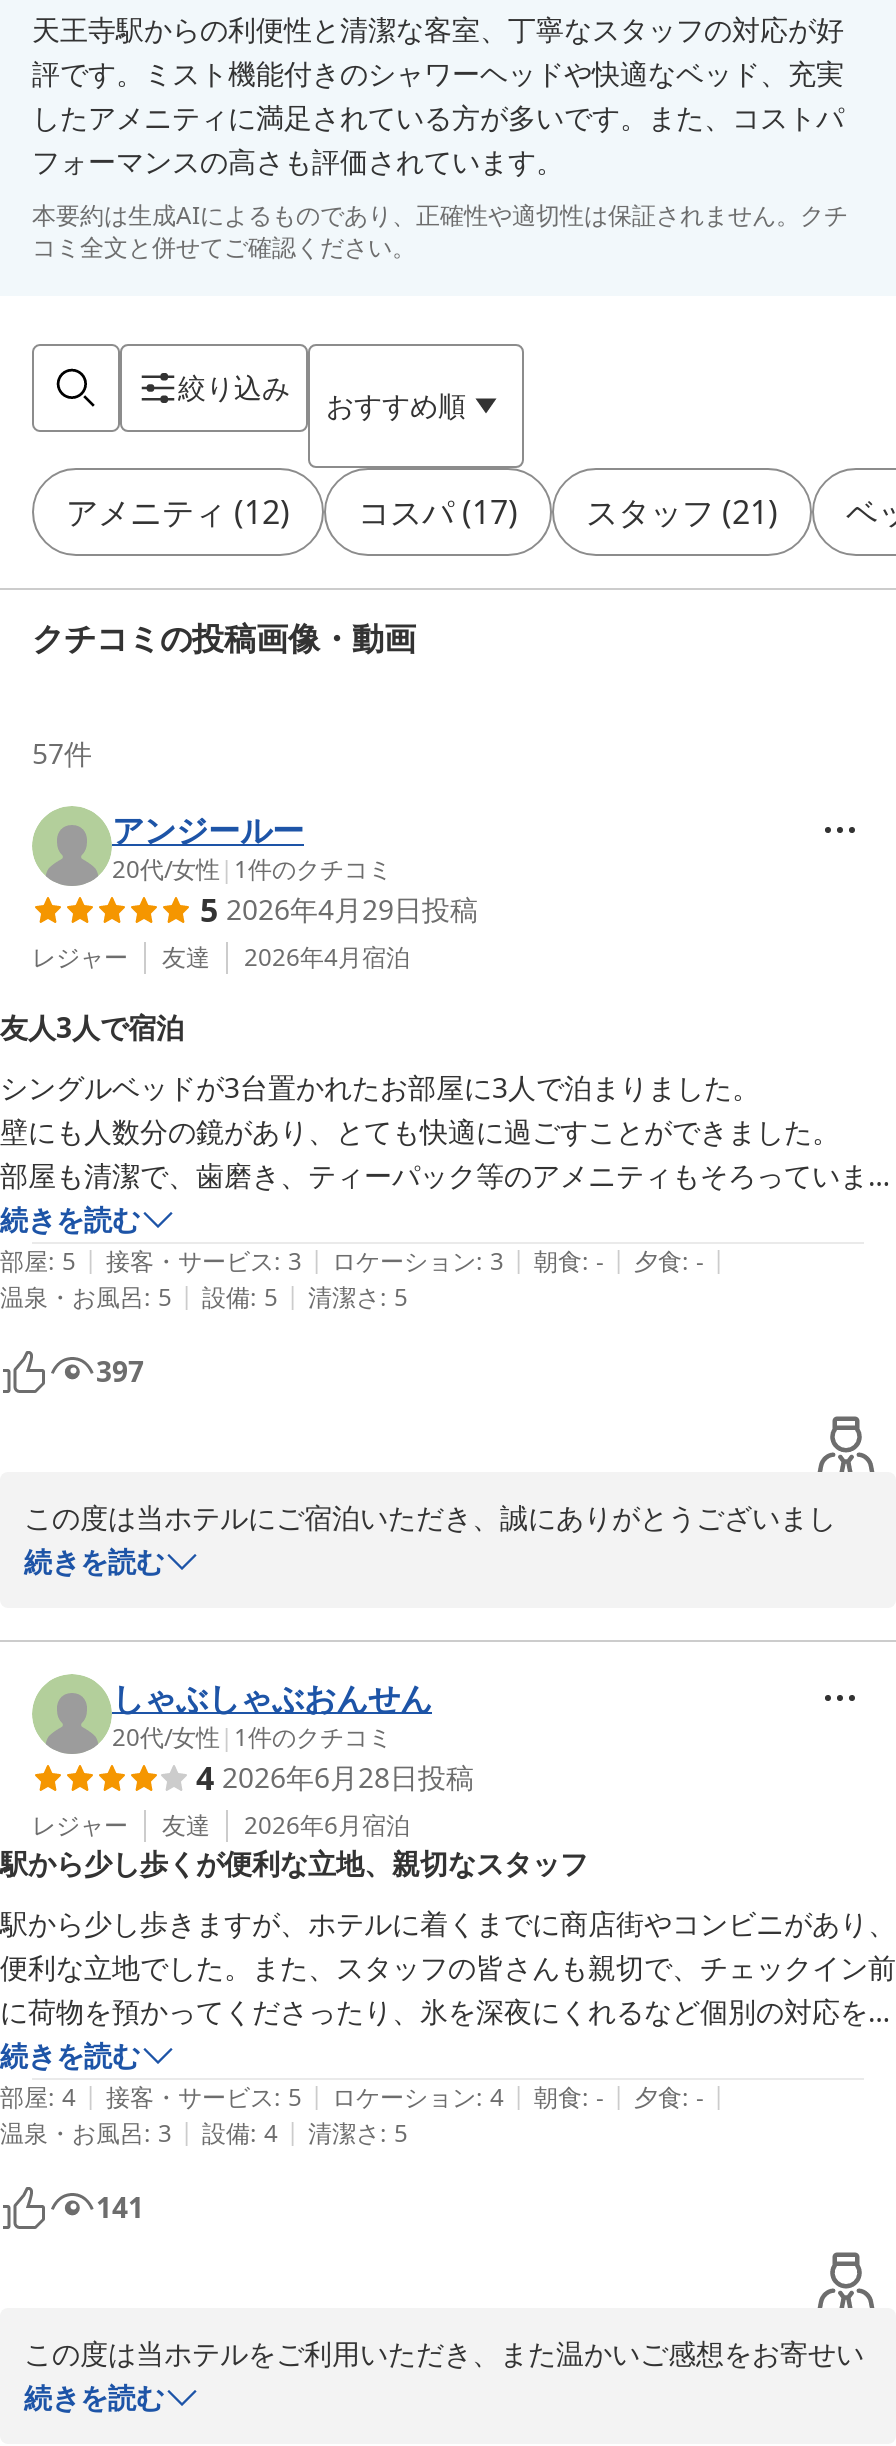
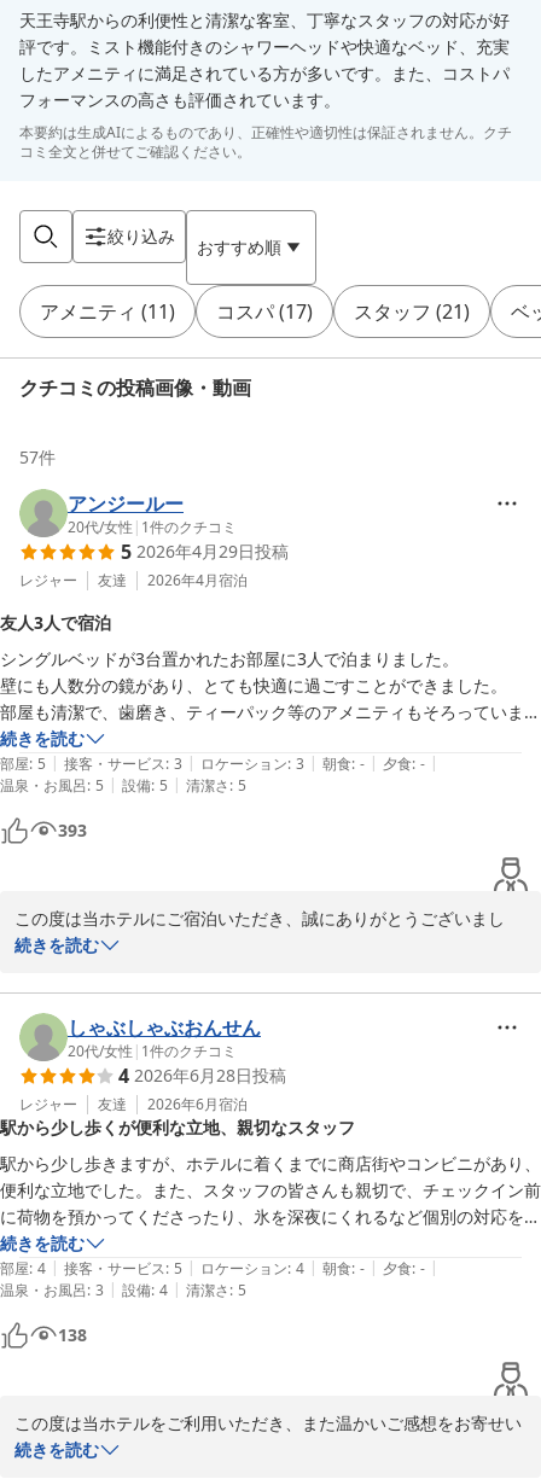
[66,490,290,534] アメニティ (12) -> [40,298,175,325] アメニティ (11)
[96,1352,144,1390] 397 -> [58,819,87,842] 393
[96,2188,144,2226] 141 -> [58,1323,87,1346] 138

